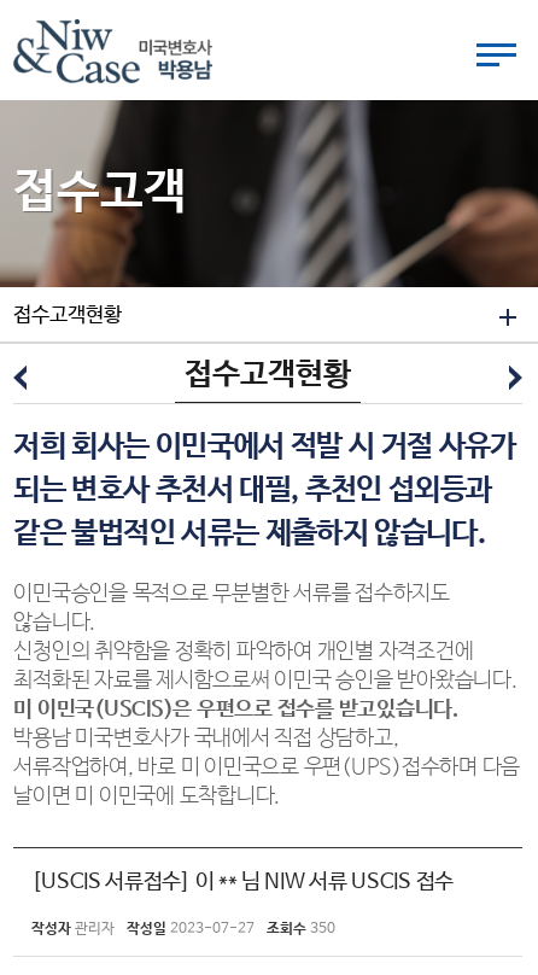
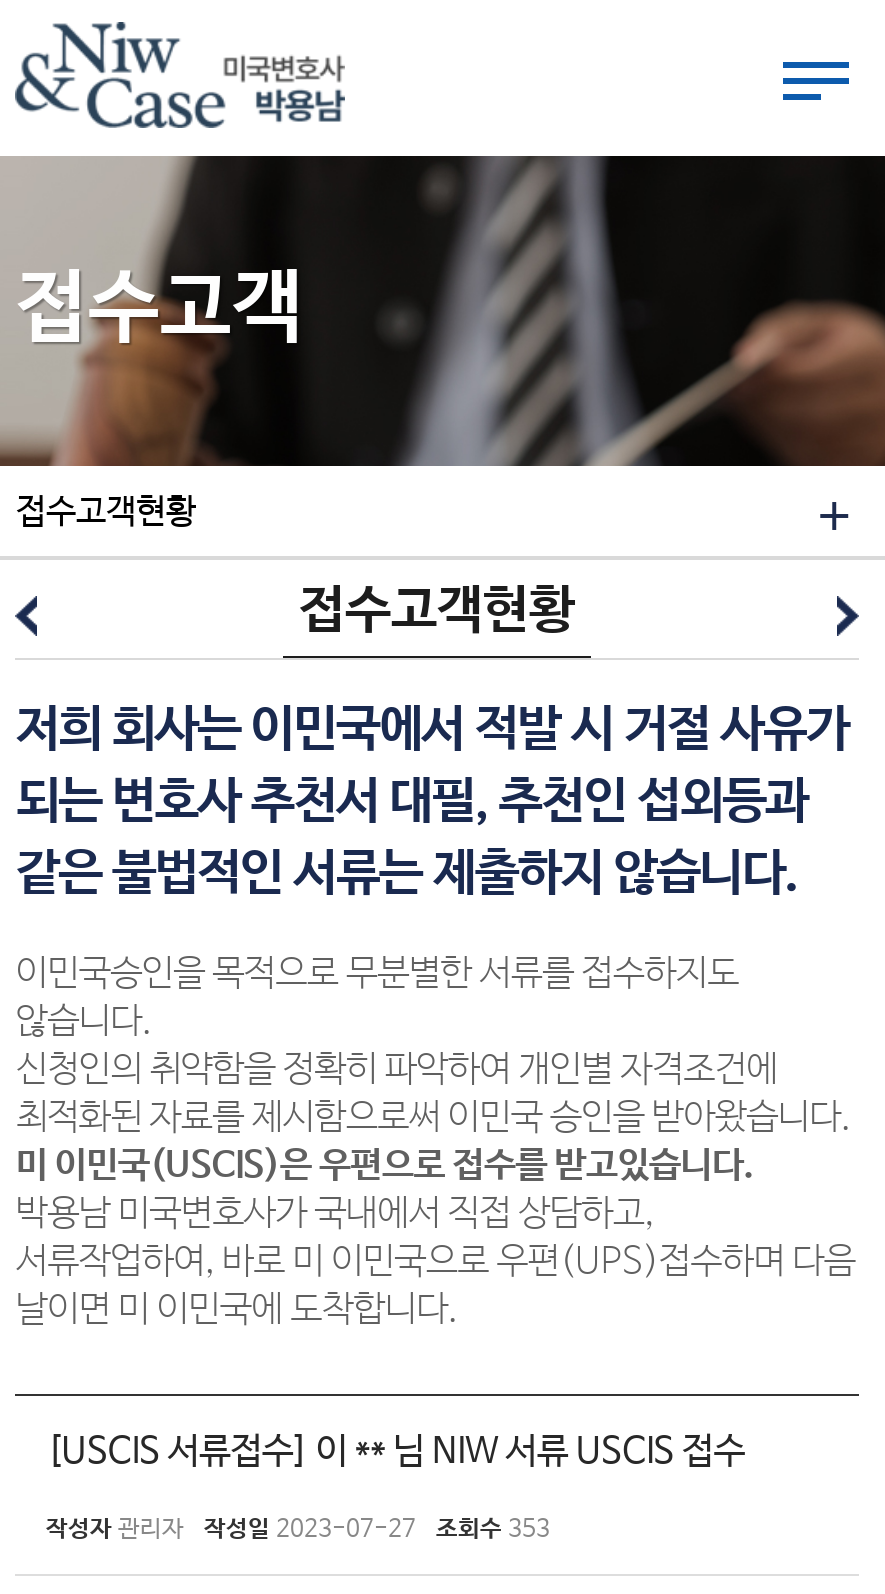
[32,921,336,938] 작성자 관리자 작성일 2023-07-27 조회수 350 -> [46,1517,550,1545] 작성자 관리자 작성일 2023-07-27 조회수 353

